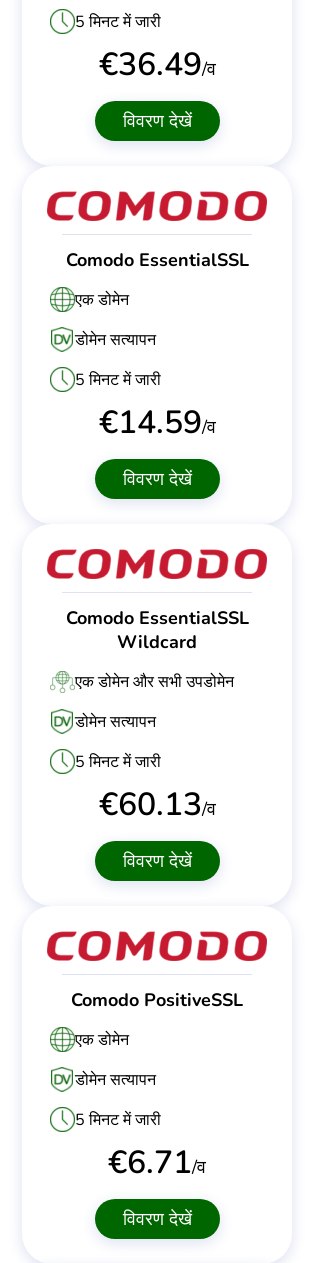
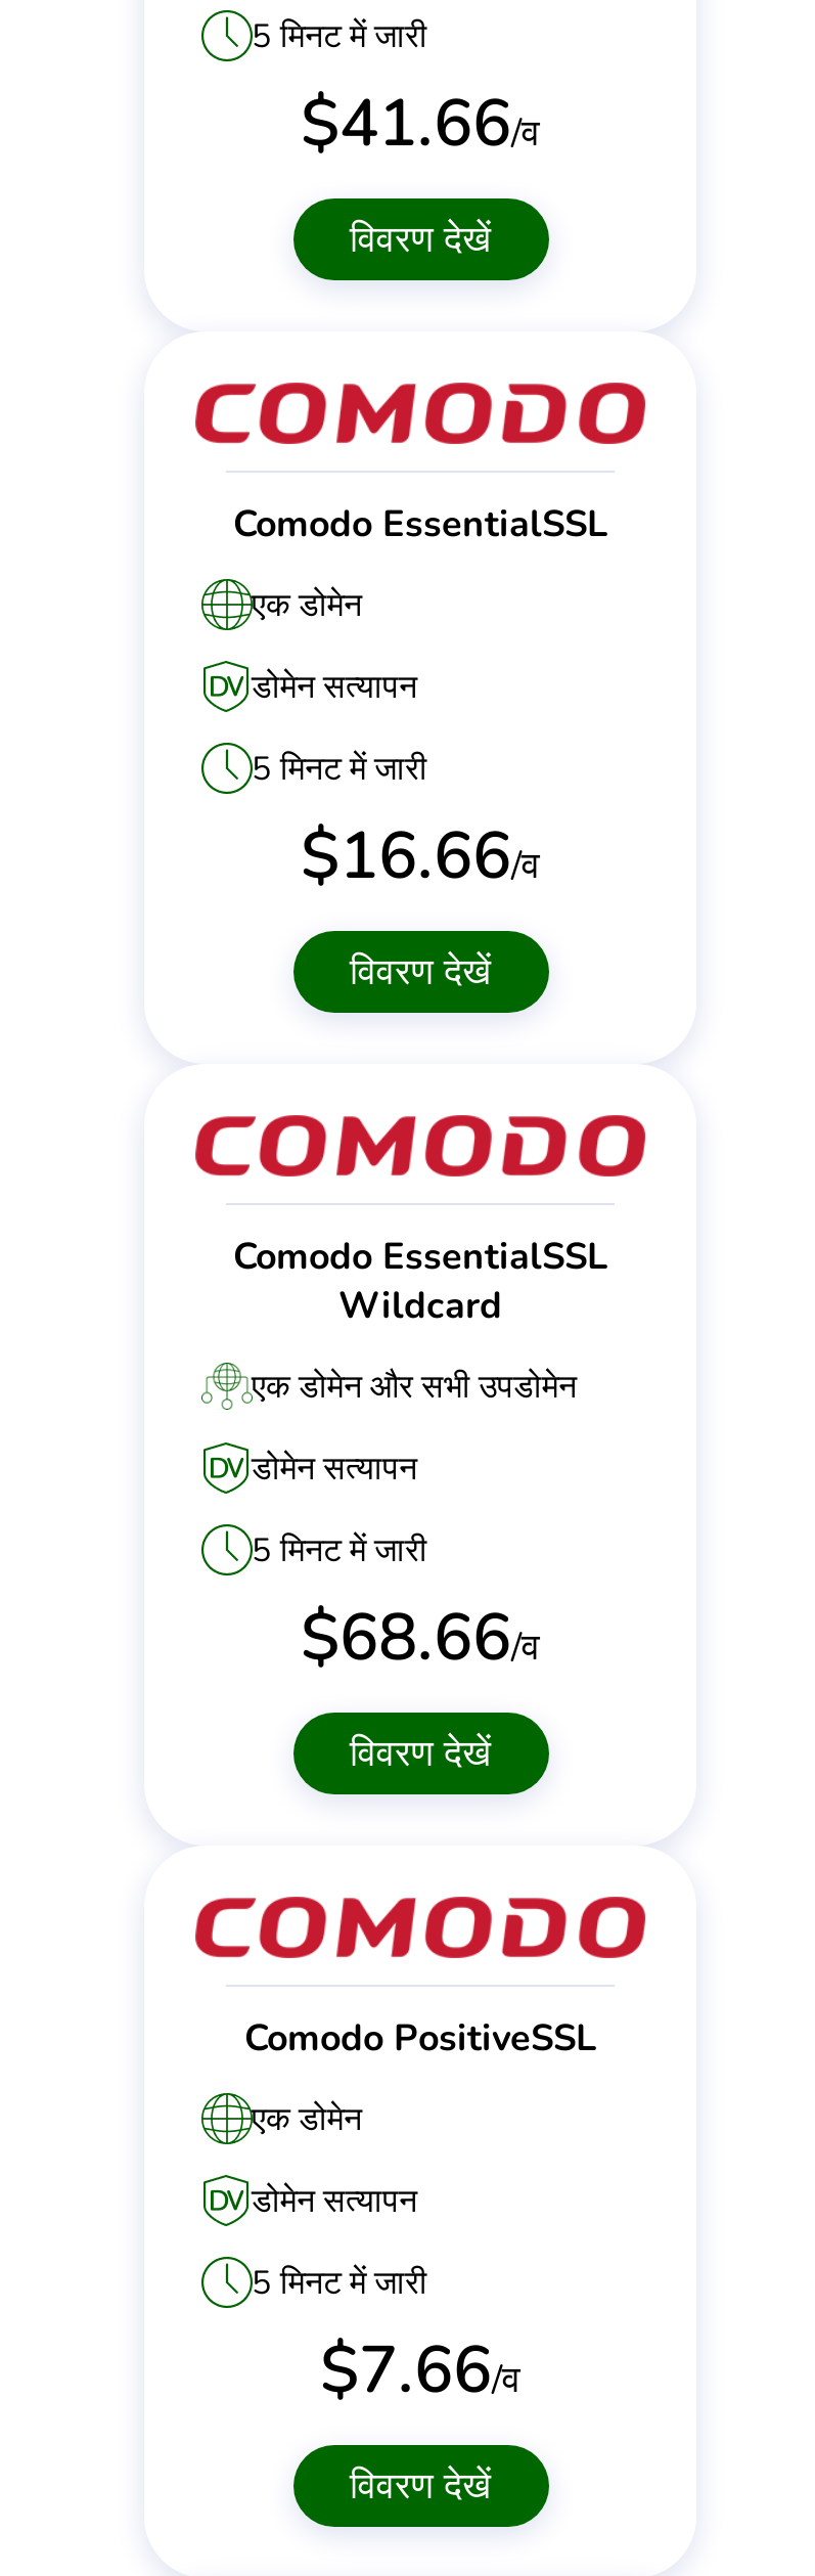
[98,43,215,86] €36.49/व -> [301,80,540,168] $41.66/व
[98,401,215,444] €14.59/व -> [301,812,540,900] $16.66/व
[98,783,215,826] €60.13/व -> [301,1594,540,1682] $68.66/व
[108,1141,206,1184] €6.71/व -> [320,2327,520,2415] $7.66/व

